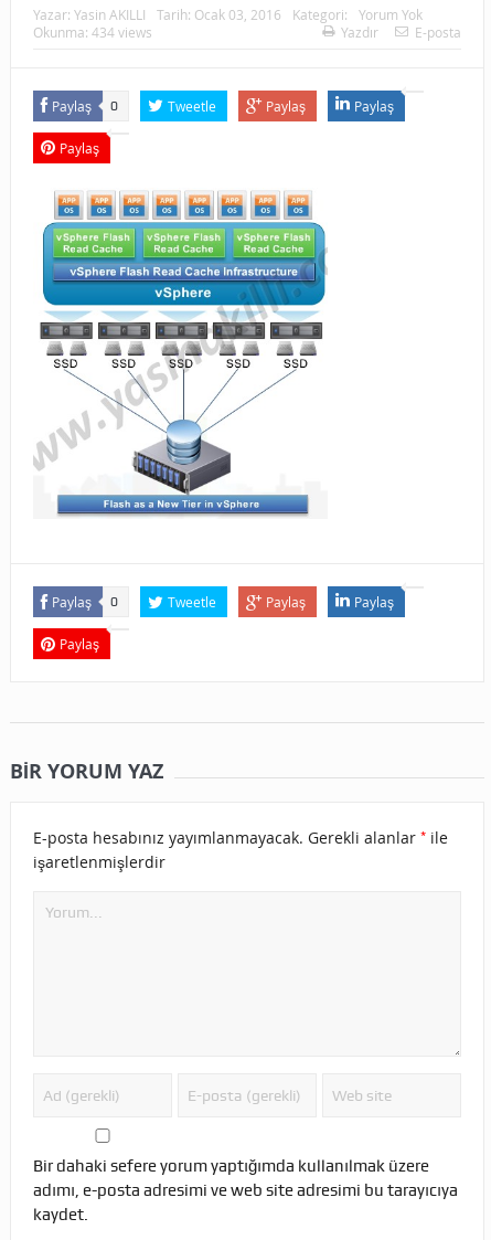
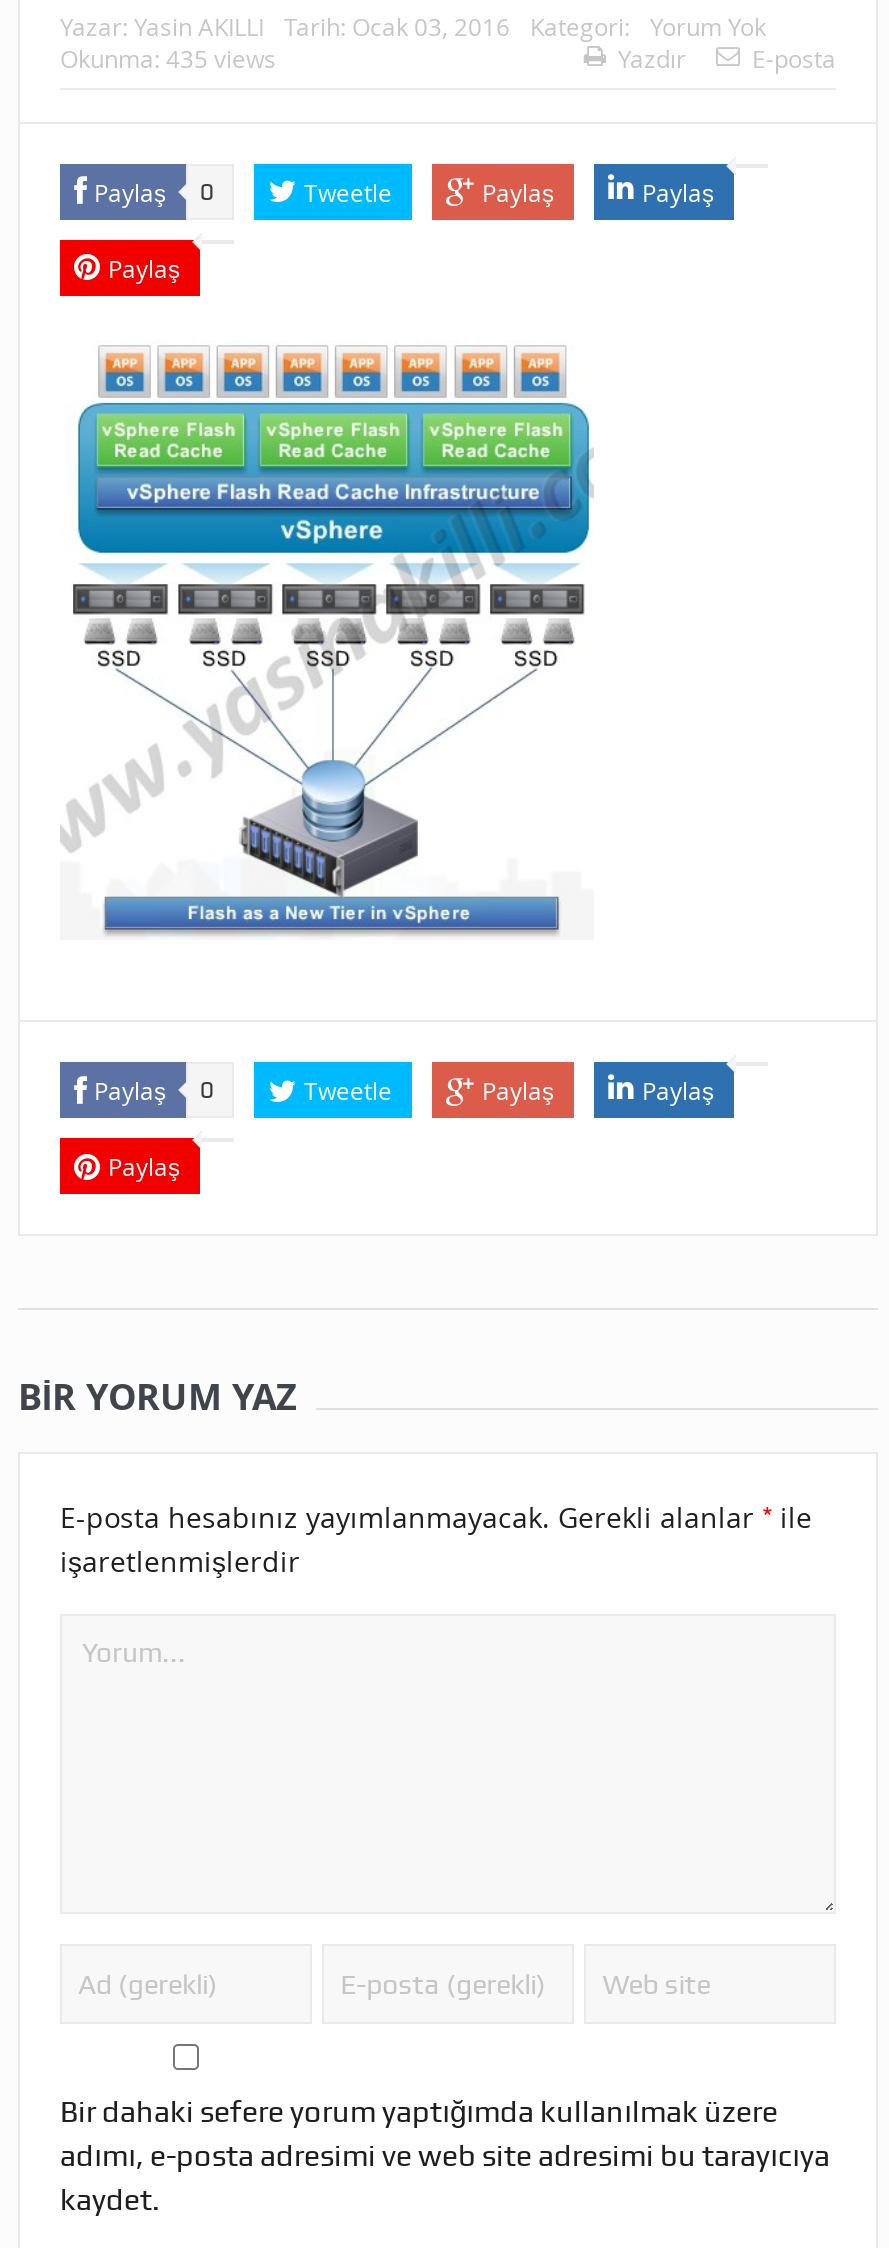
[33,23,152,40] Okunma: 434 views -> [60,41,276,73] Okunma: 435 views

